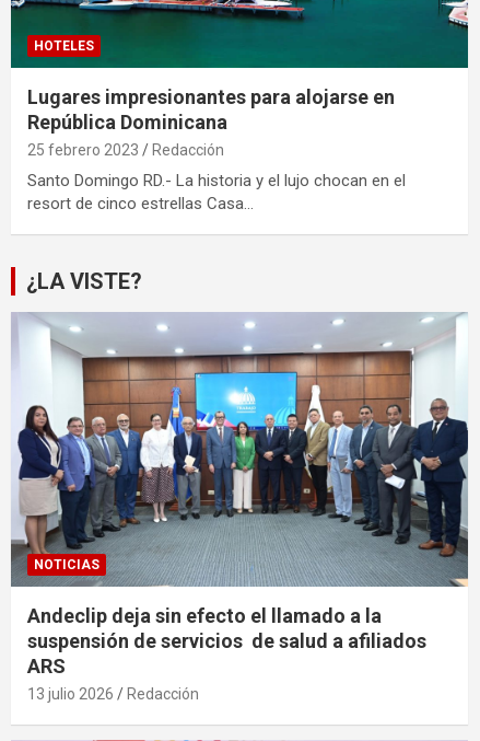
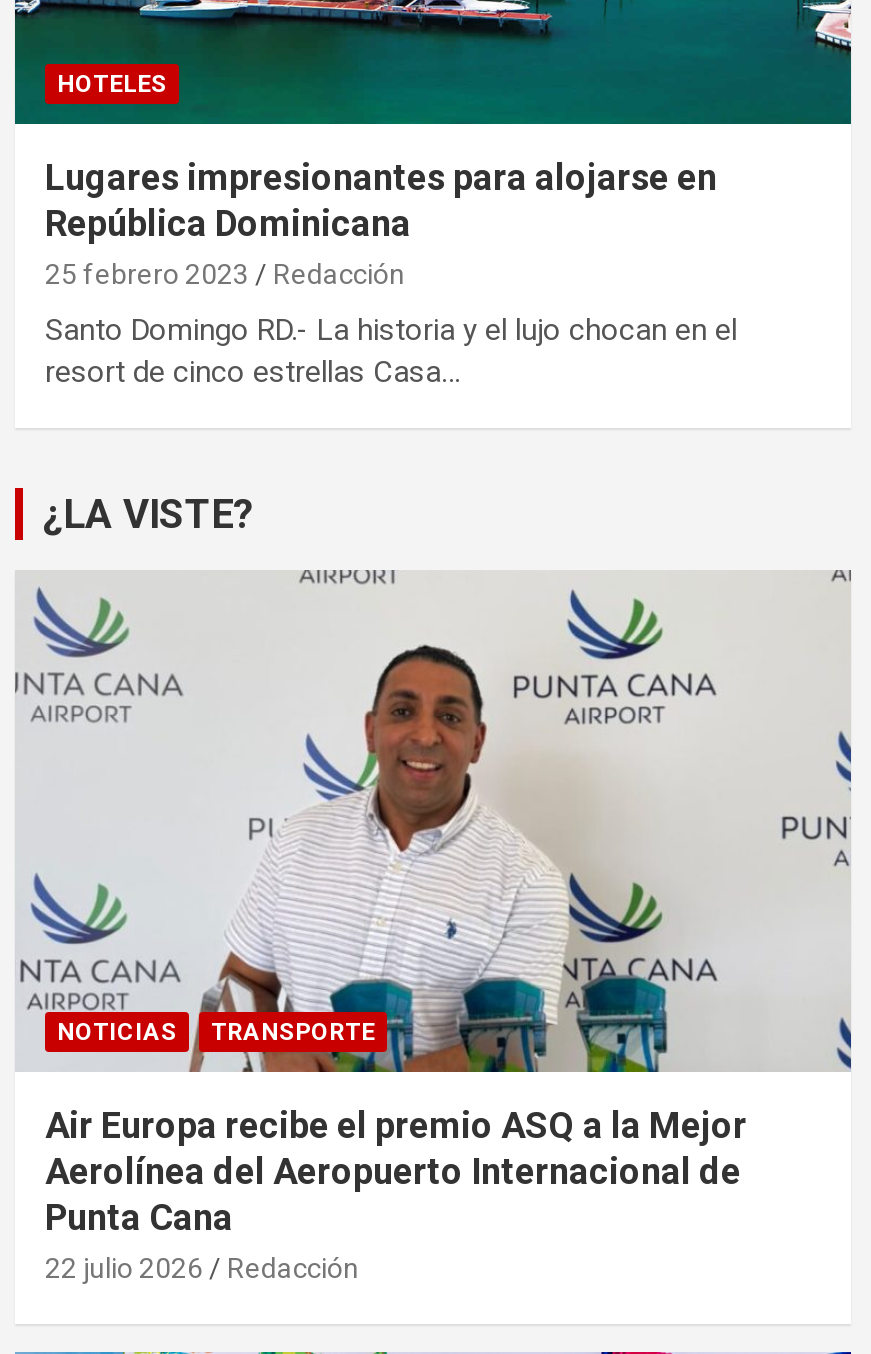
[10,313,469,703] [image] | Andeclip deja sin efecto el llamado a la | suspensión de servicios de salud a afiliados | ARS | 13 julio 2026 -> [13,570,853,1284] [image] | TRANSPORTE | Air Europa recibe el premio ASQ a la Mejor | Aerolínea del Aeropuerto Internacional de | Punta Cana | 22 julio 2026

